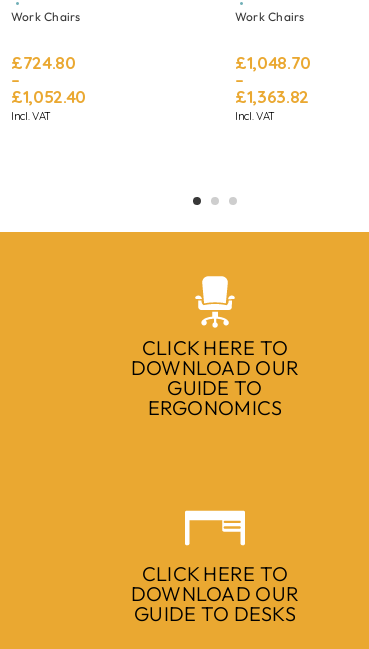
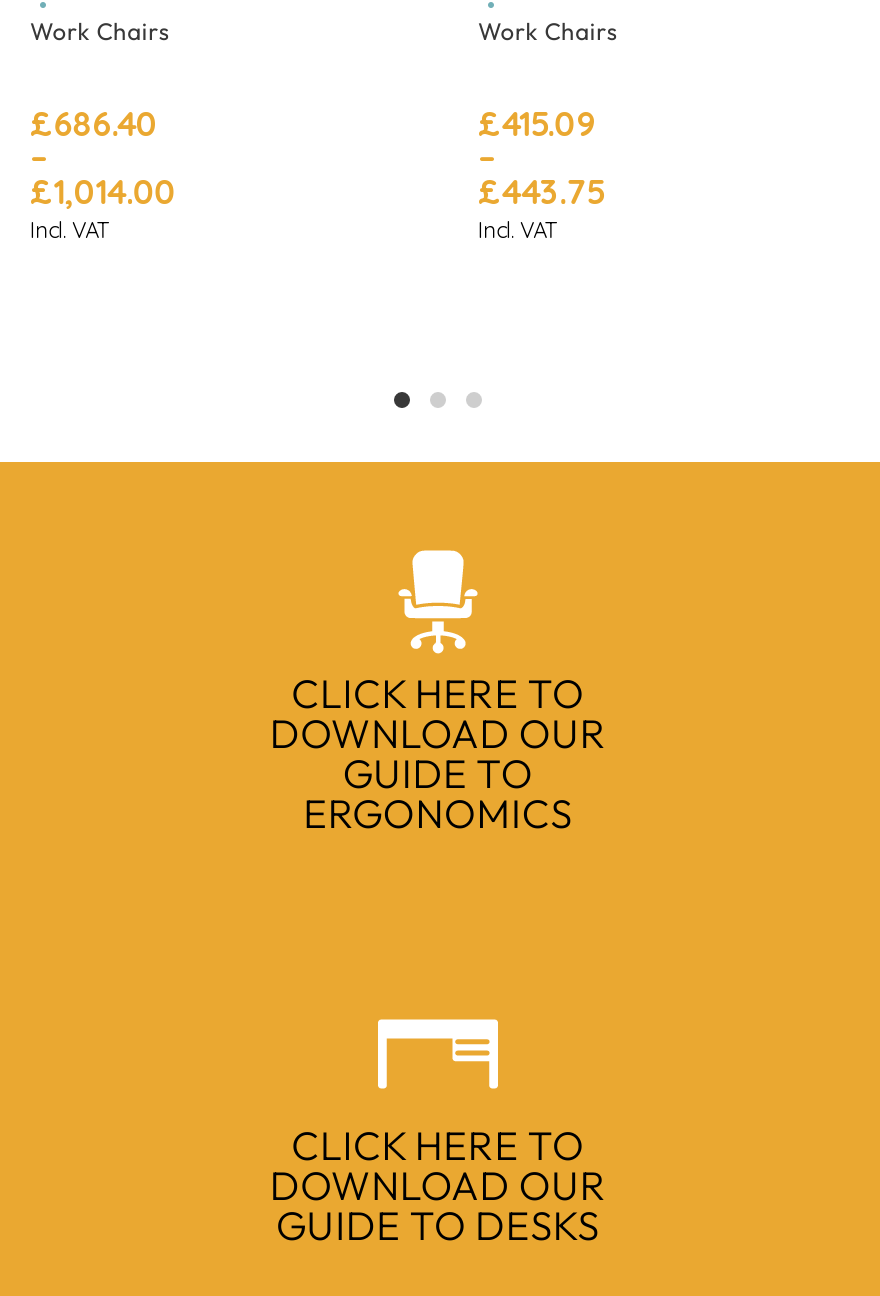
[11,52,76,73] £724.80 -> [30,102,157,144] £686.40
[235,52,311,73] £1,048.70 -> [478,102,595,144] £415.09
[11,86,86,107] £1,052.40 -> [30,170,176,212] £1,014.00
[235,86,309,107] £1,363.82 -> [478,170,605,212] £443.75

